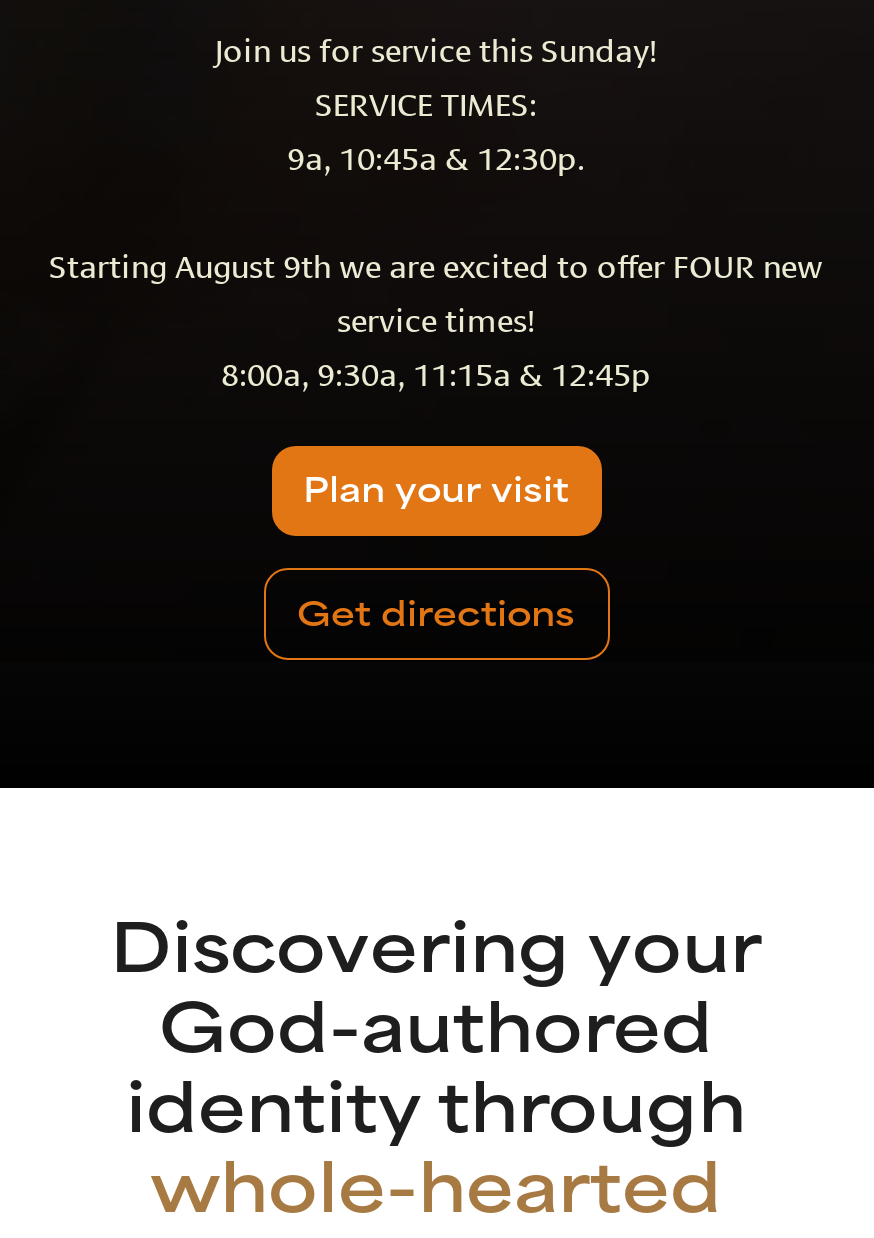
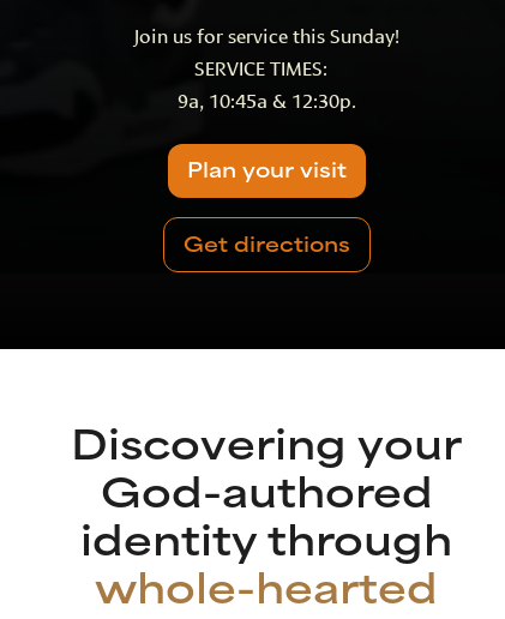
[49,240,823,394] Starting August 9th we are excited to offer FOUR new | service times! | 8:00a, 9:30a, 11:15a & 12:45p -> none

